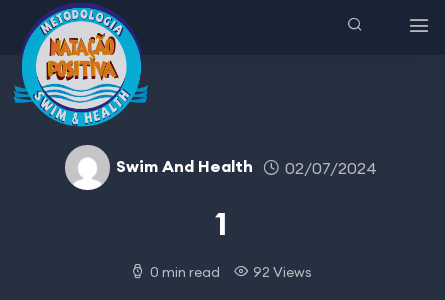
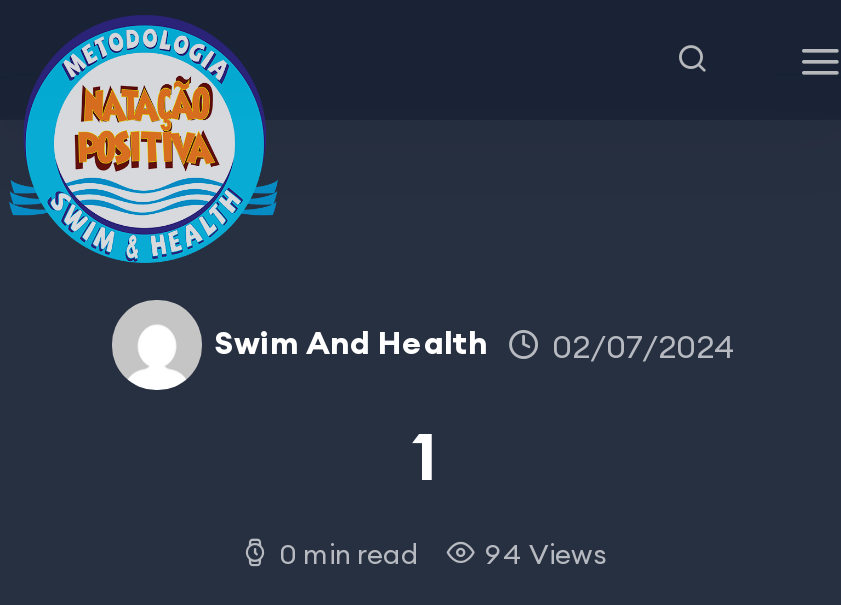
[252,263,311,281] 92 Views -> [485,536,607,572] 94 Views

